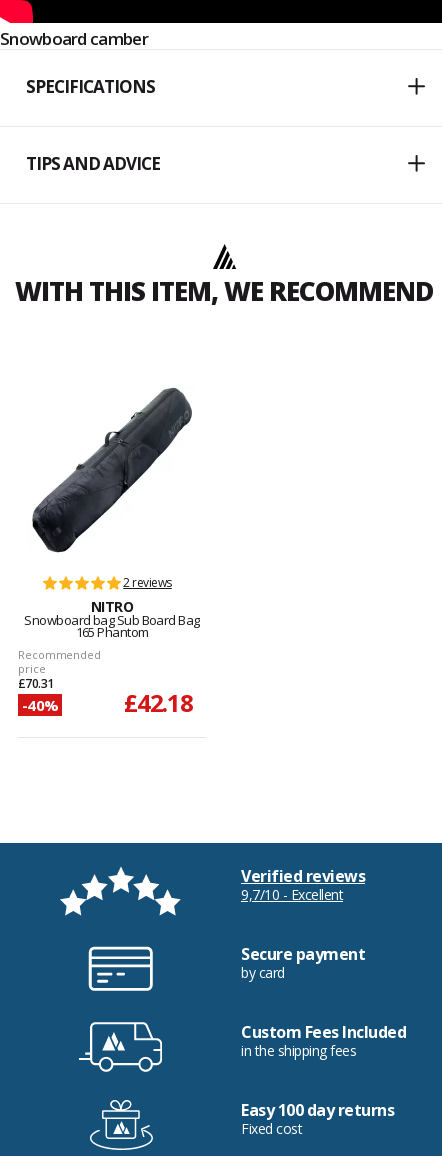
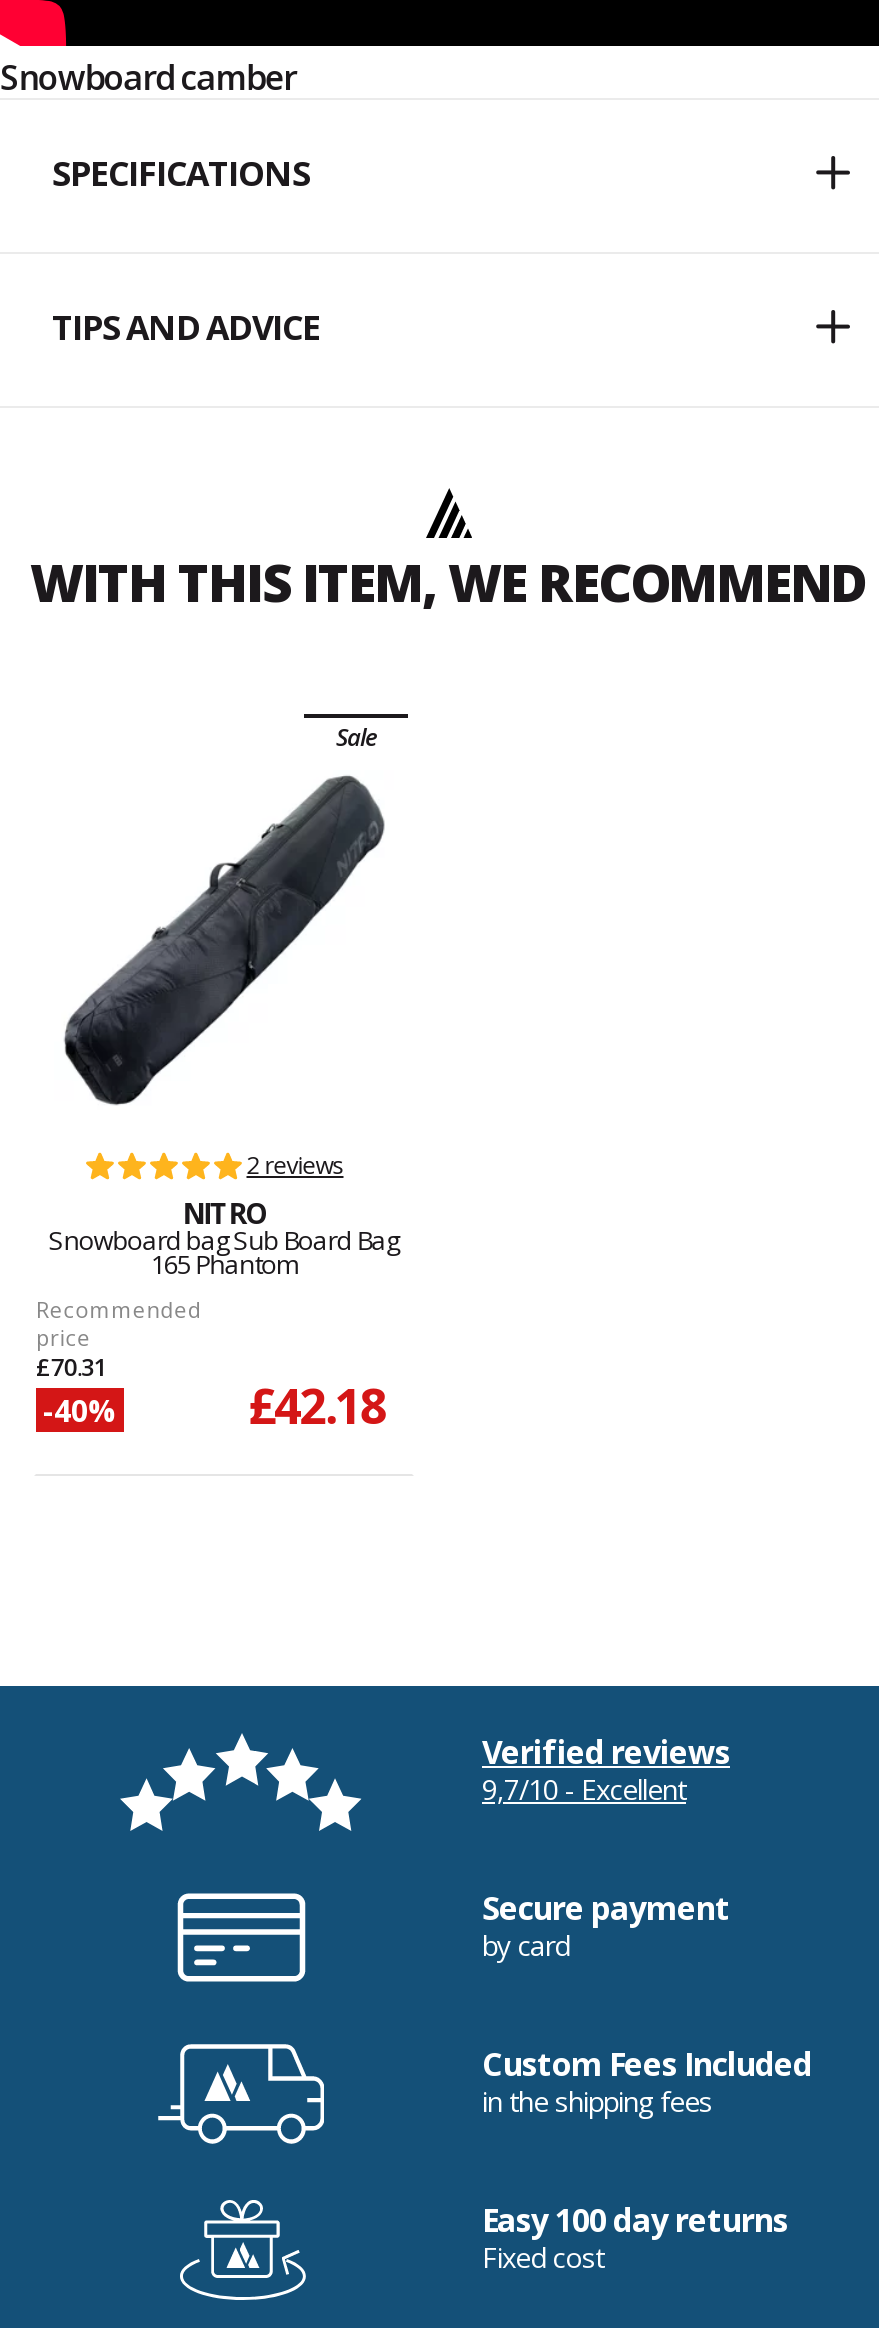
none -> [336,721,376,755] Sale

